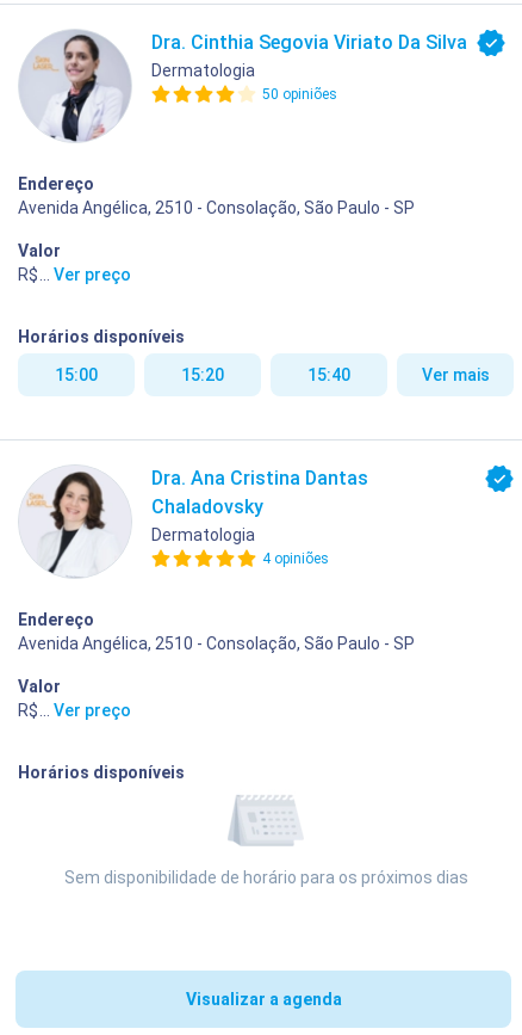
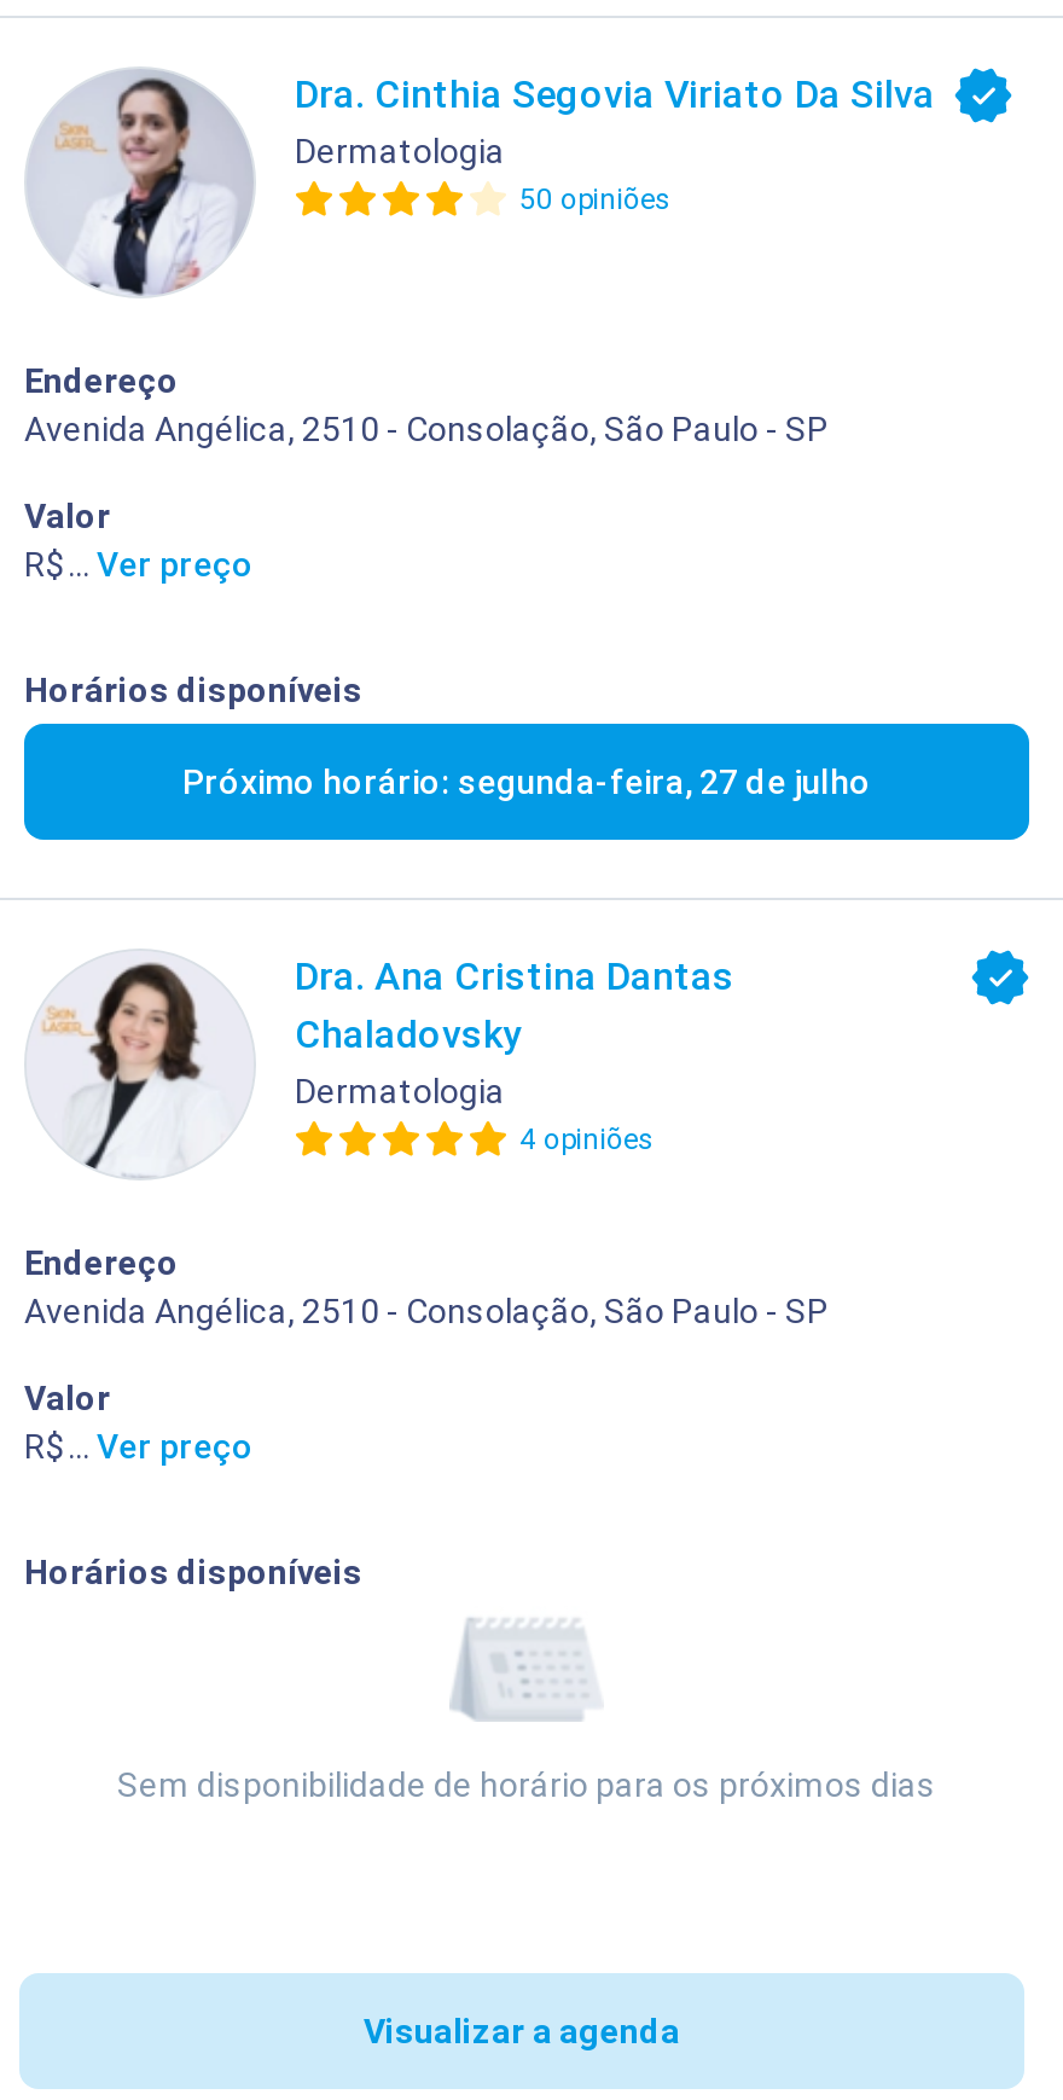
[55,365,489,384] 15:00 | 15:20 | 15:40 | Ver mais -> [182,762,871,801] Próximo horário: segunda-feira, 27 de julho

